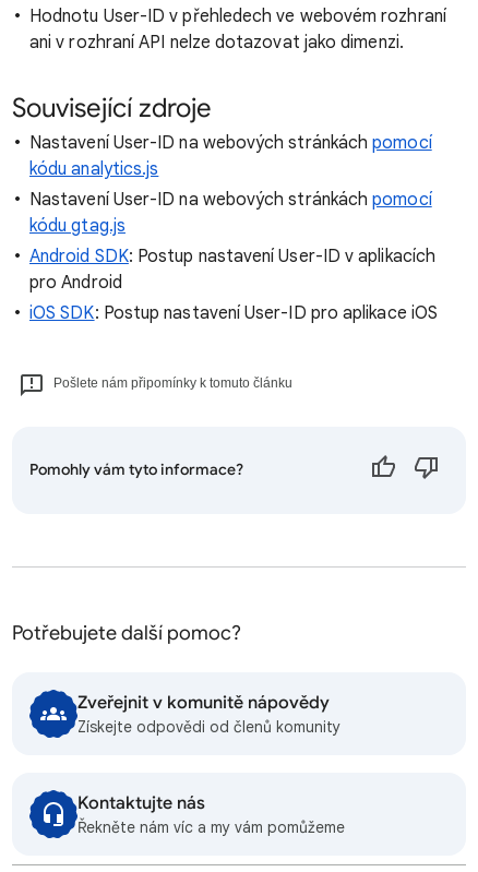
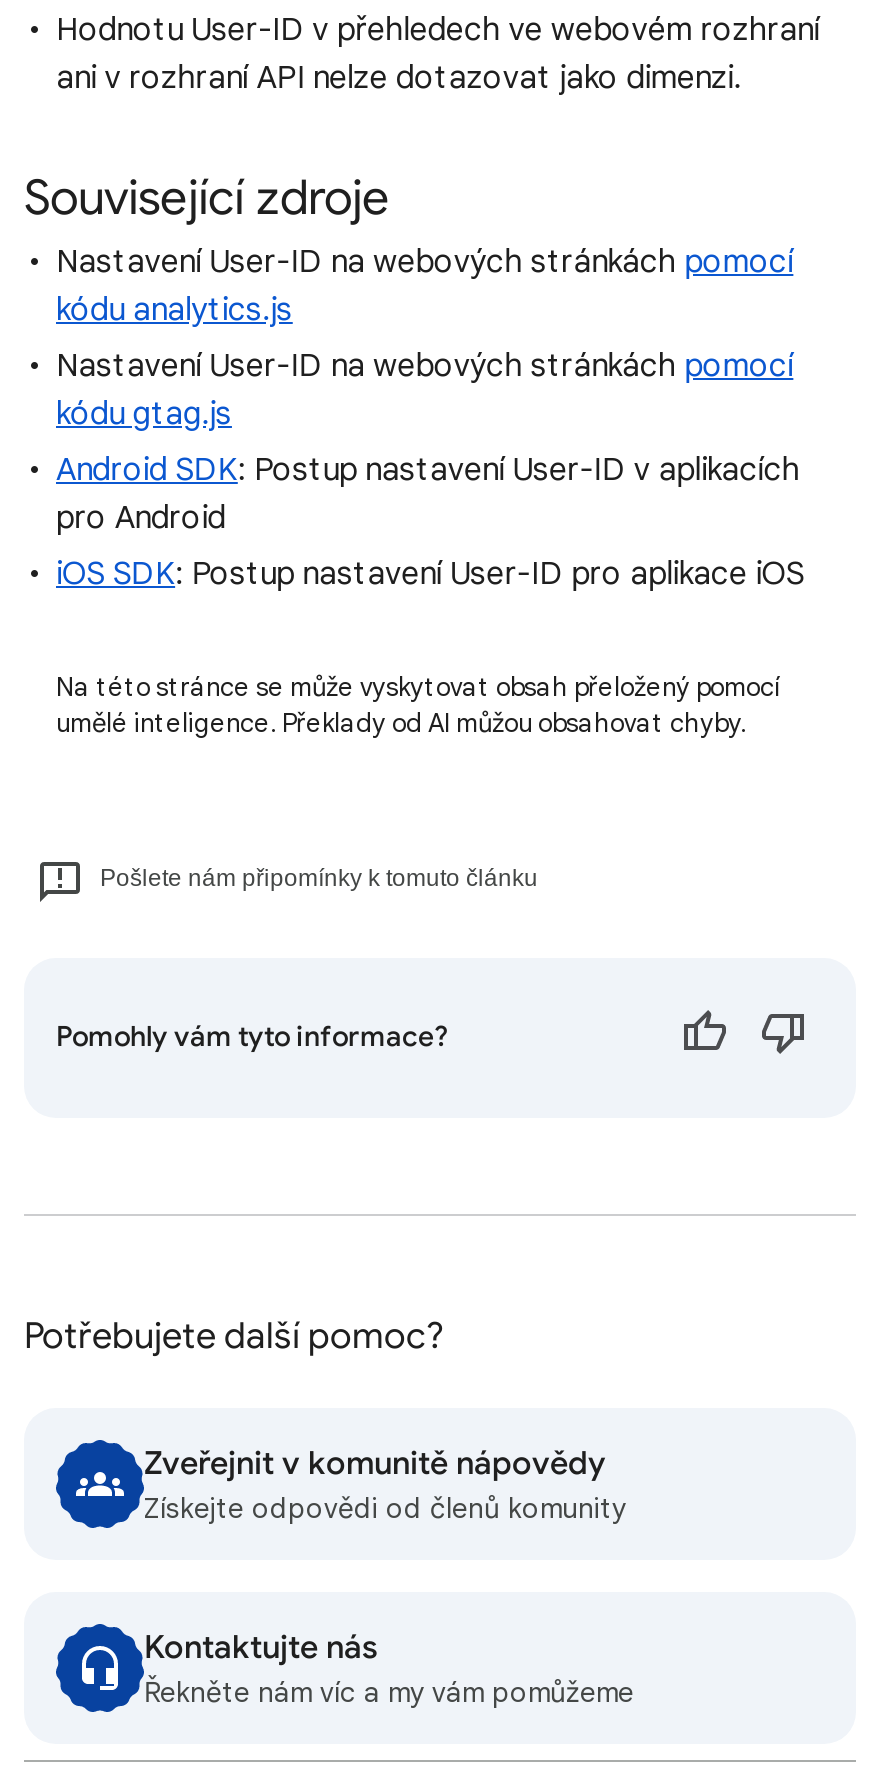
none -> [56,670,780,740] Na této stránce se může vyskytovat obsah přeložený pomocí | umělé inteligence. Překlady od AI můžou obsahovat chyby.

